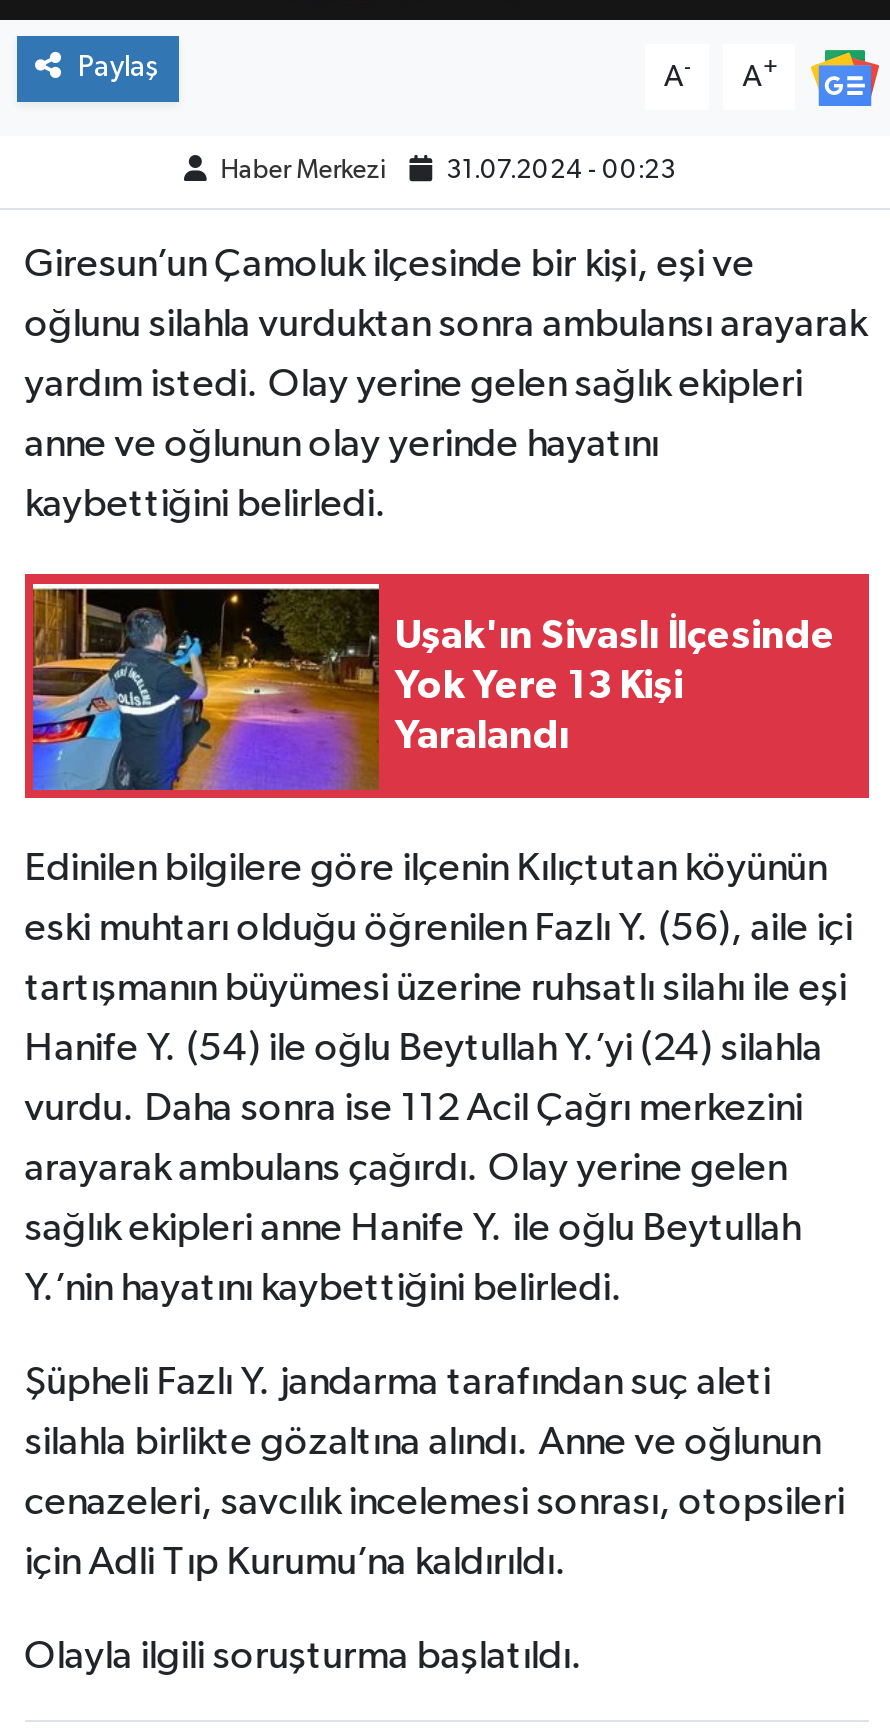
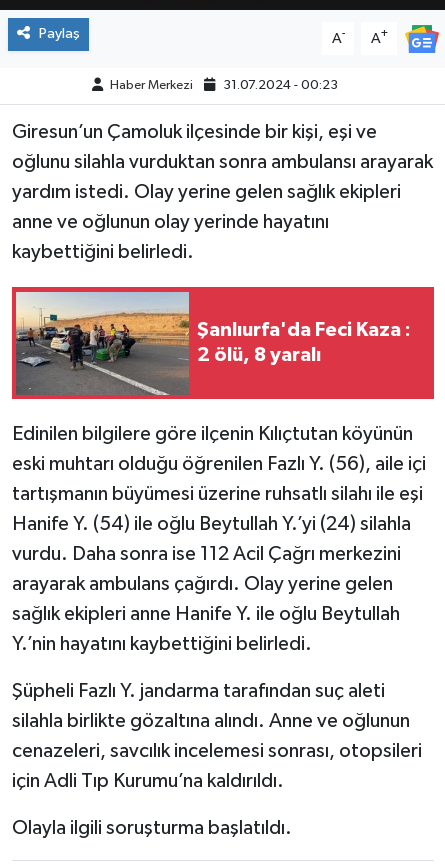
[31,584,835,792] [image] | Uşak'ın Sivaslı İlçesinde | Yok Yere 13 Kişi | Yaralandı -> [15,292,411,396] [image] | Şanlıurfa'da Feci Kaza : | 2 ölü, 8 yaralı

